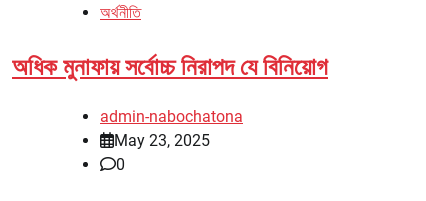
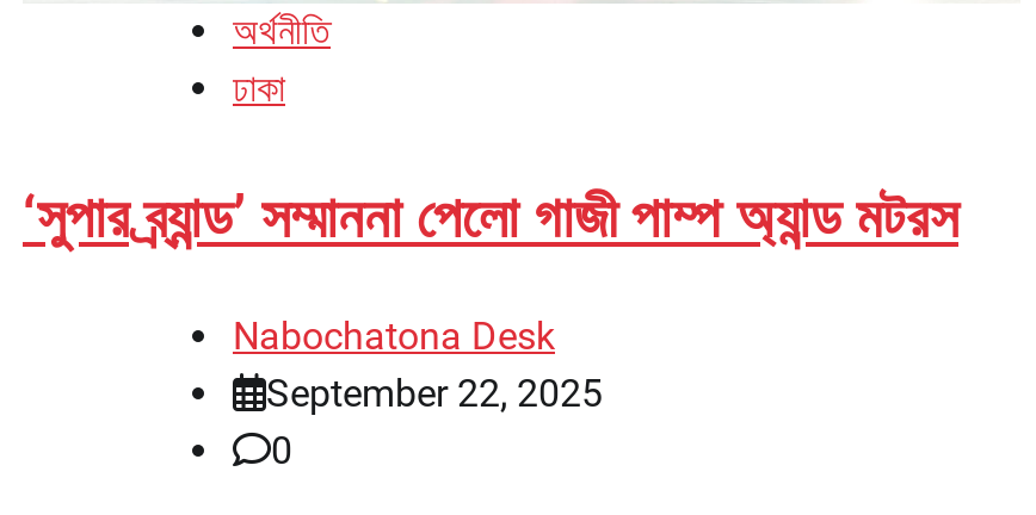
[12,53,328,150] অধিক মুনাফায় সর্বোচ্চ নিরাপদ যে বিনিয়োগ | admin-nabochatona | May 23, 2025 -> [23,65,958,415] ঢাকা | ‘সুপার ব্র্যান্ড’ সম্মাননা পেলো গাজী পাম্প অ্যান্ড মটরস | Nabochatona Desk | September 22, 2025

